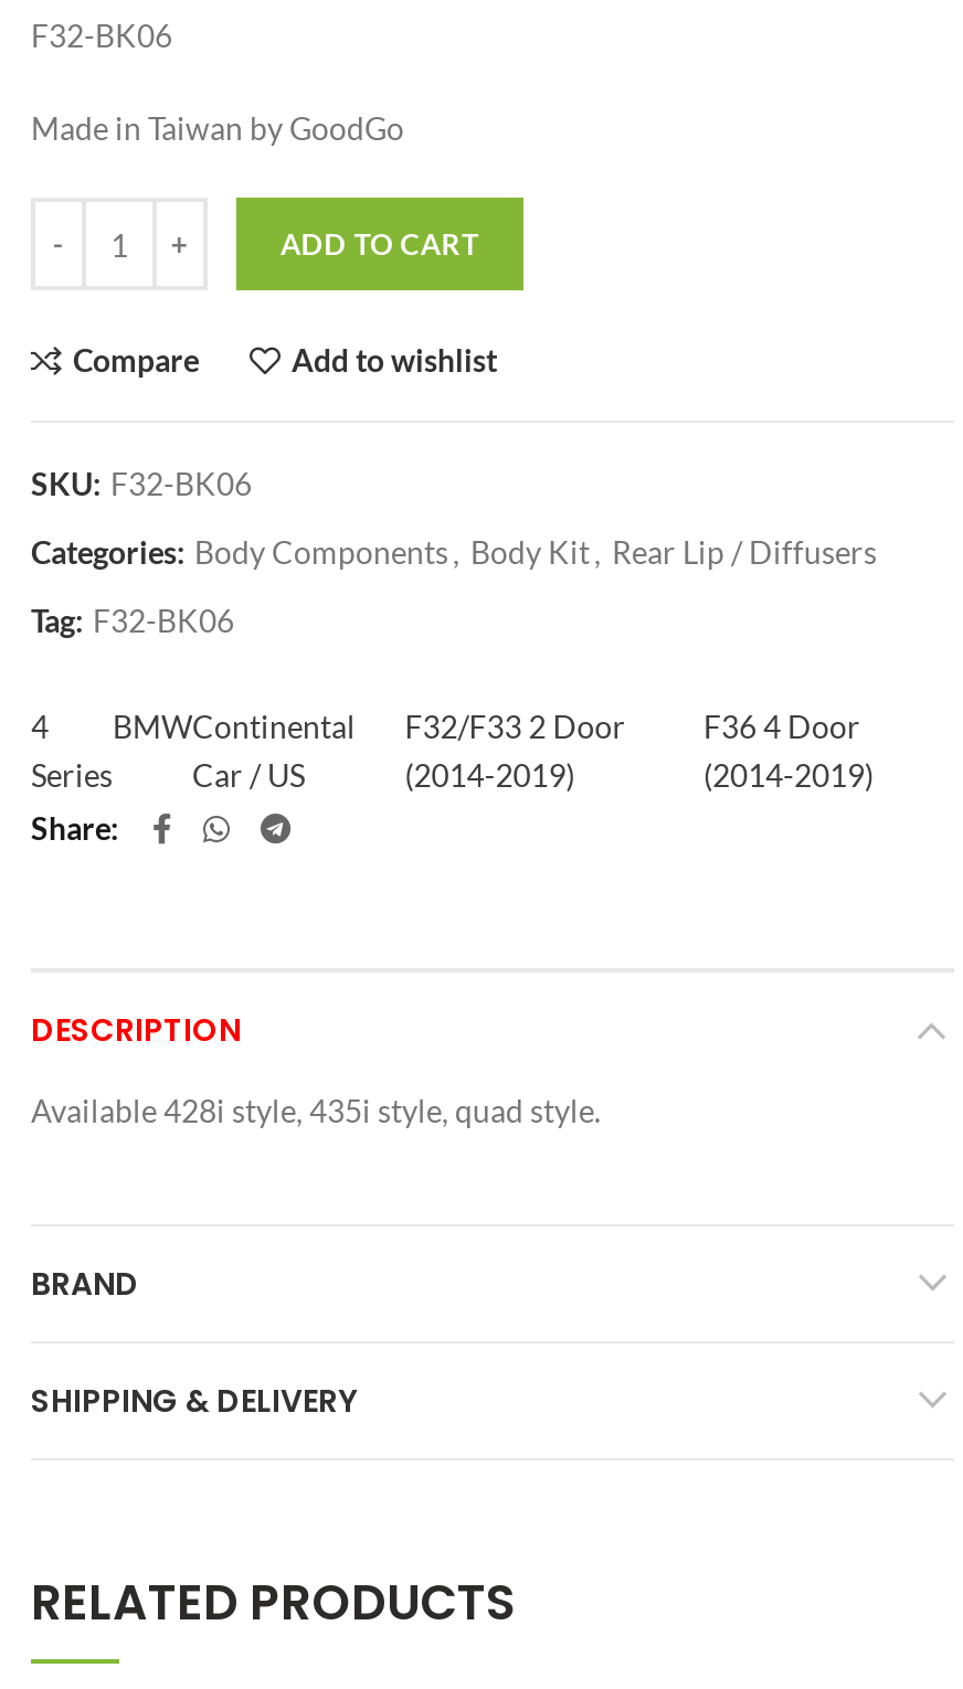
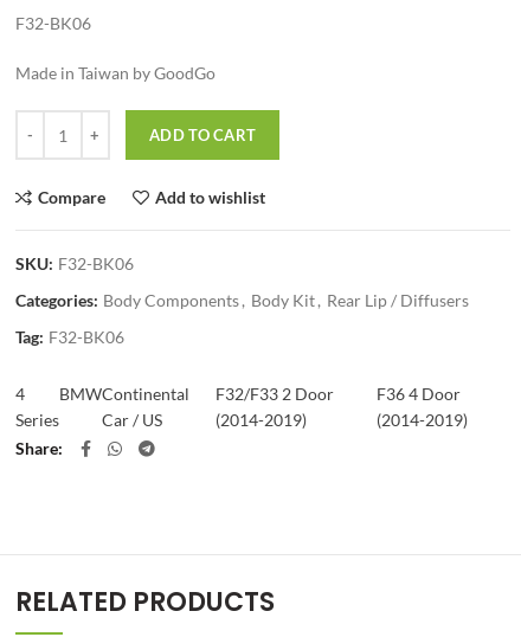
[31,1008,601,1129] DESCRIPTION | Available 428i style, 435i style, quad style. -> none
[31,1262,356,1423] BRAND | SHIPPING & DELIVERY -> none

